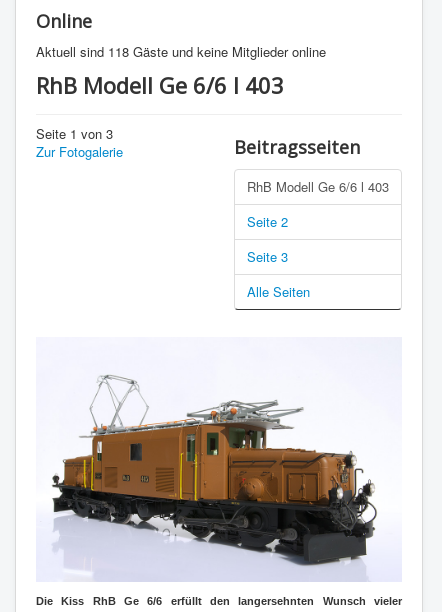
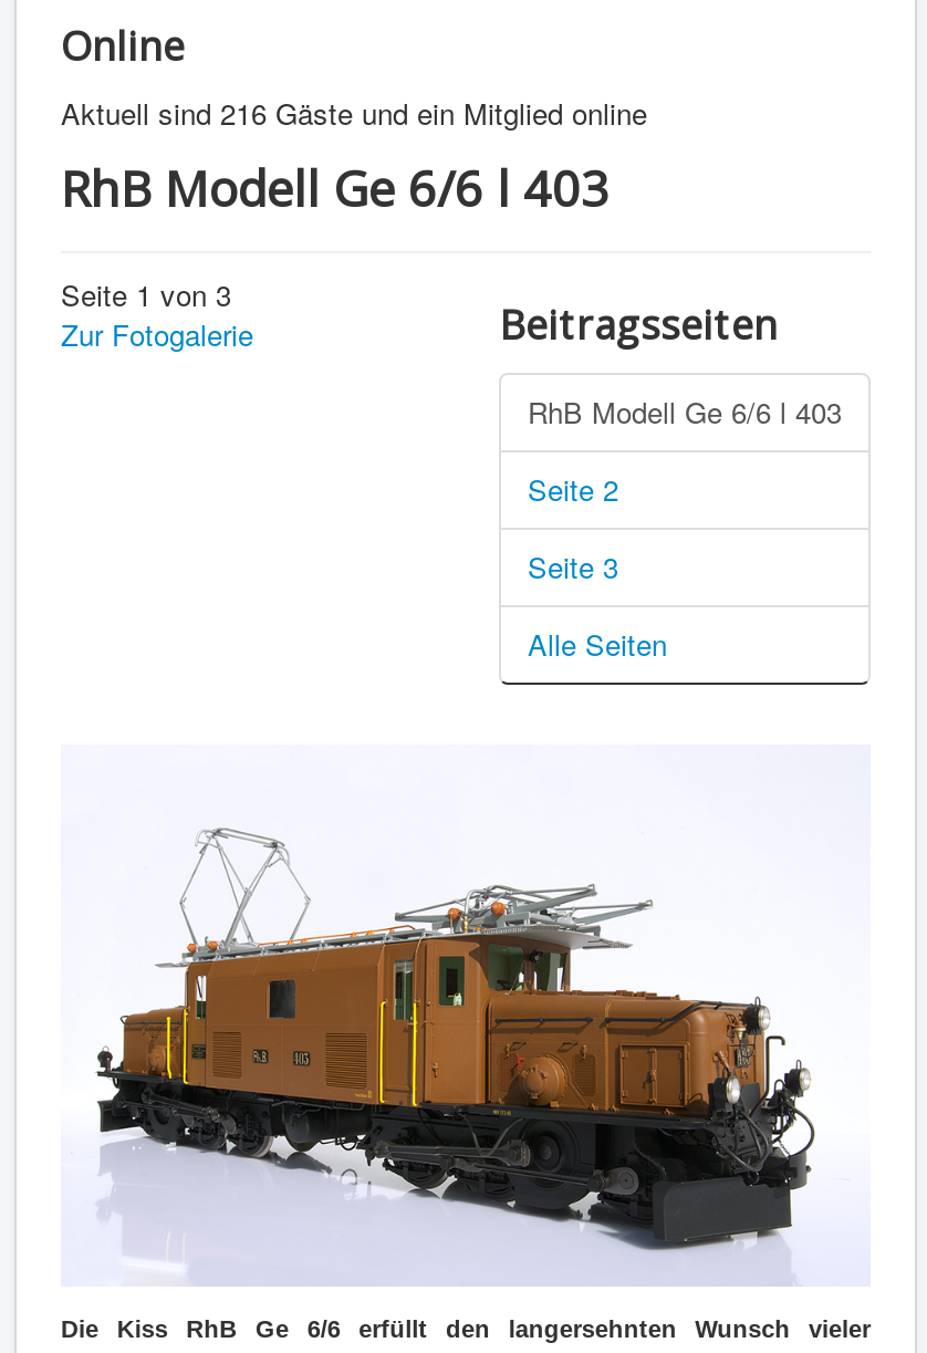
[36,42,326,61] Aktuell sind 118 Gäste und keine Mitglieder online -> [61,92,647,134] Aktuell sind 216 Gäste und ein Mitglied online

